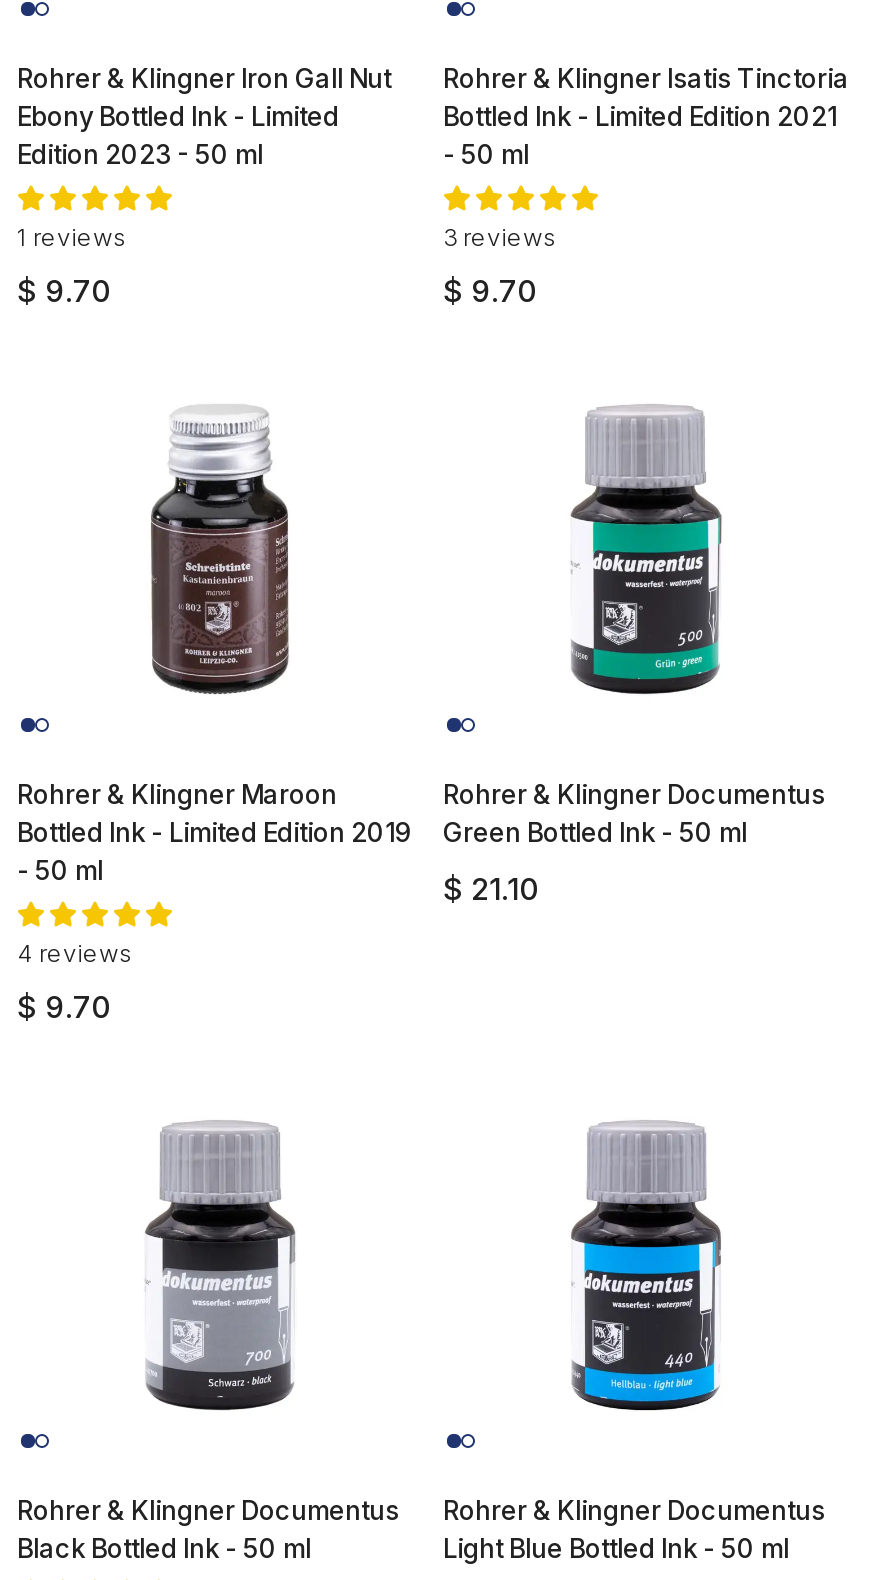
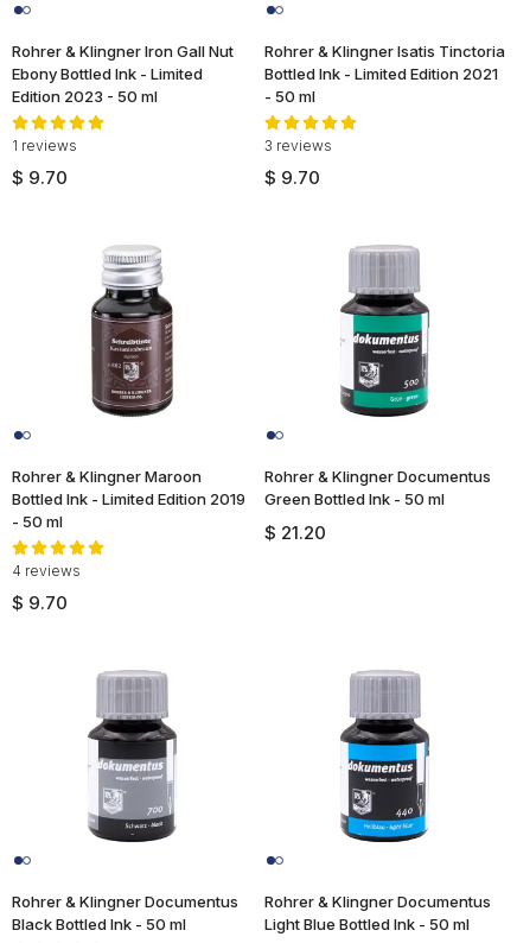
[443,870,539,908] $ 21.10 -> [264,521,326,544] $ 21.20

